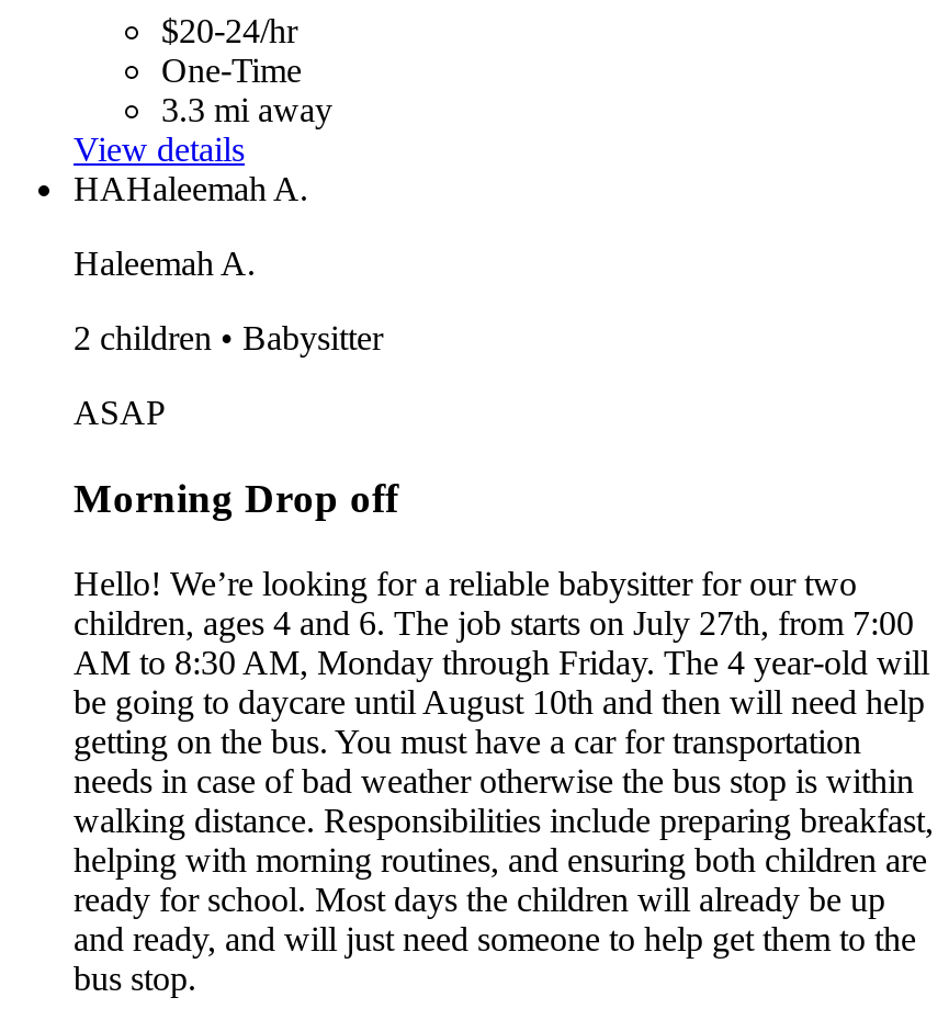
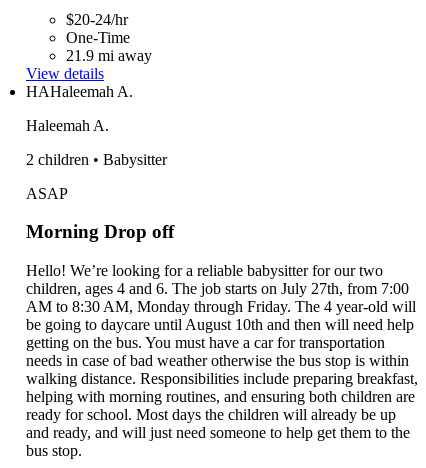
[161,92,332,129] 3.3 mi away -> [66,46,152,63] 21.9 mi away

